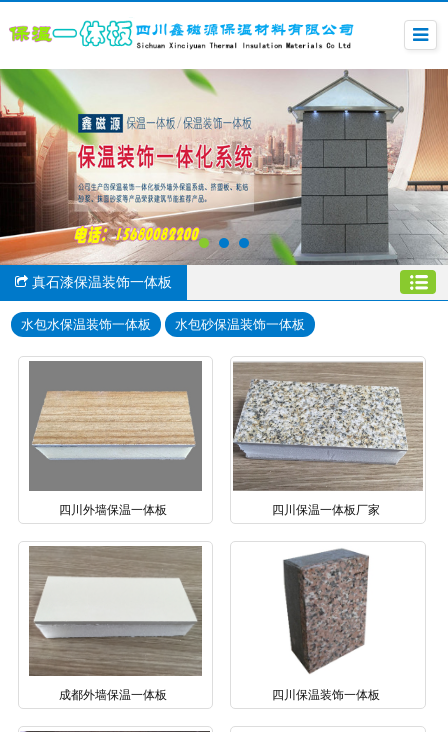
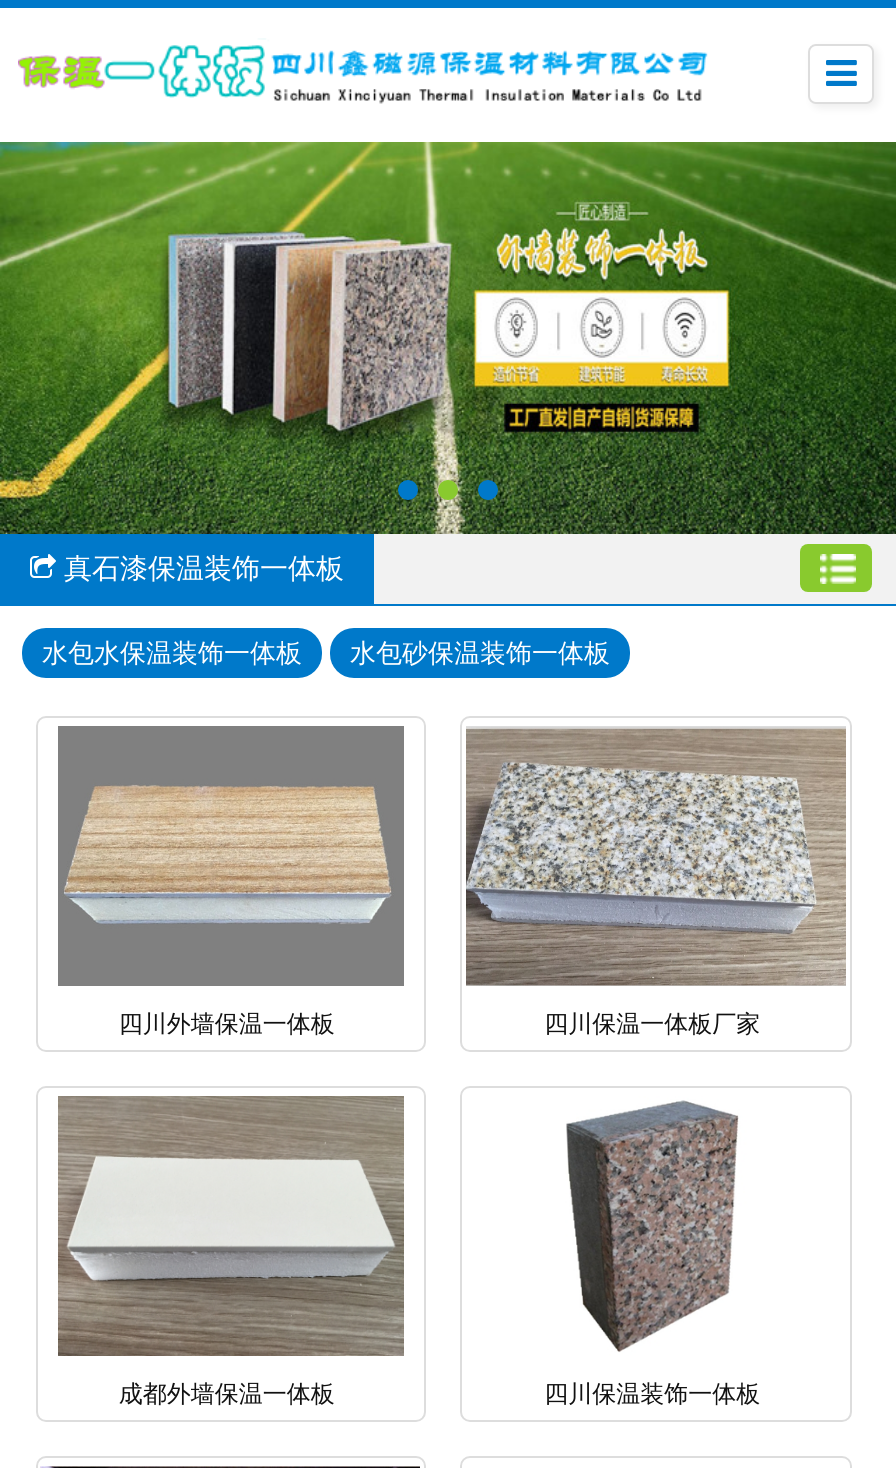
[3,68,445,266] [image] -> [6,140,890,536] [image]

